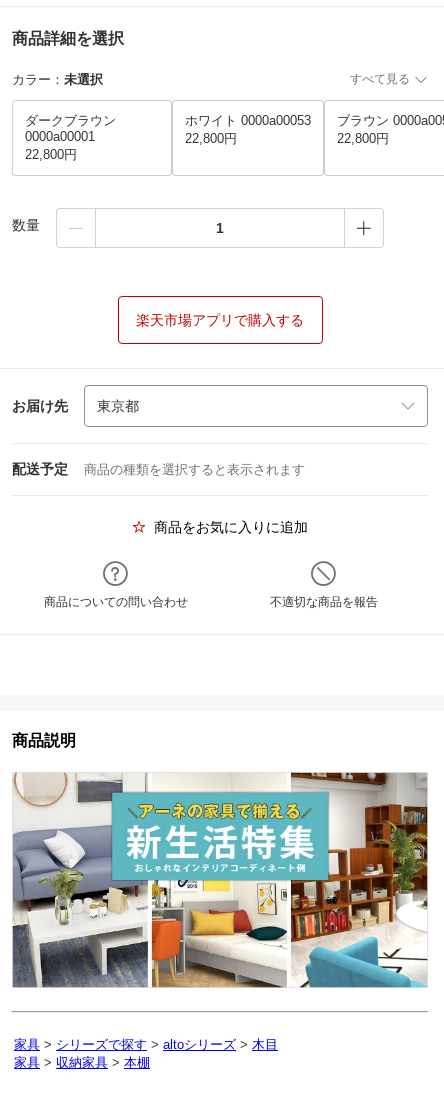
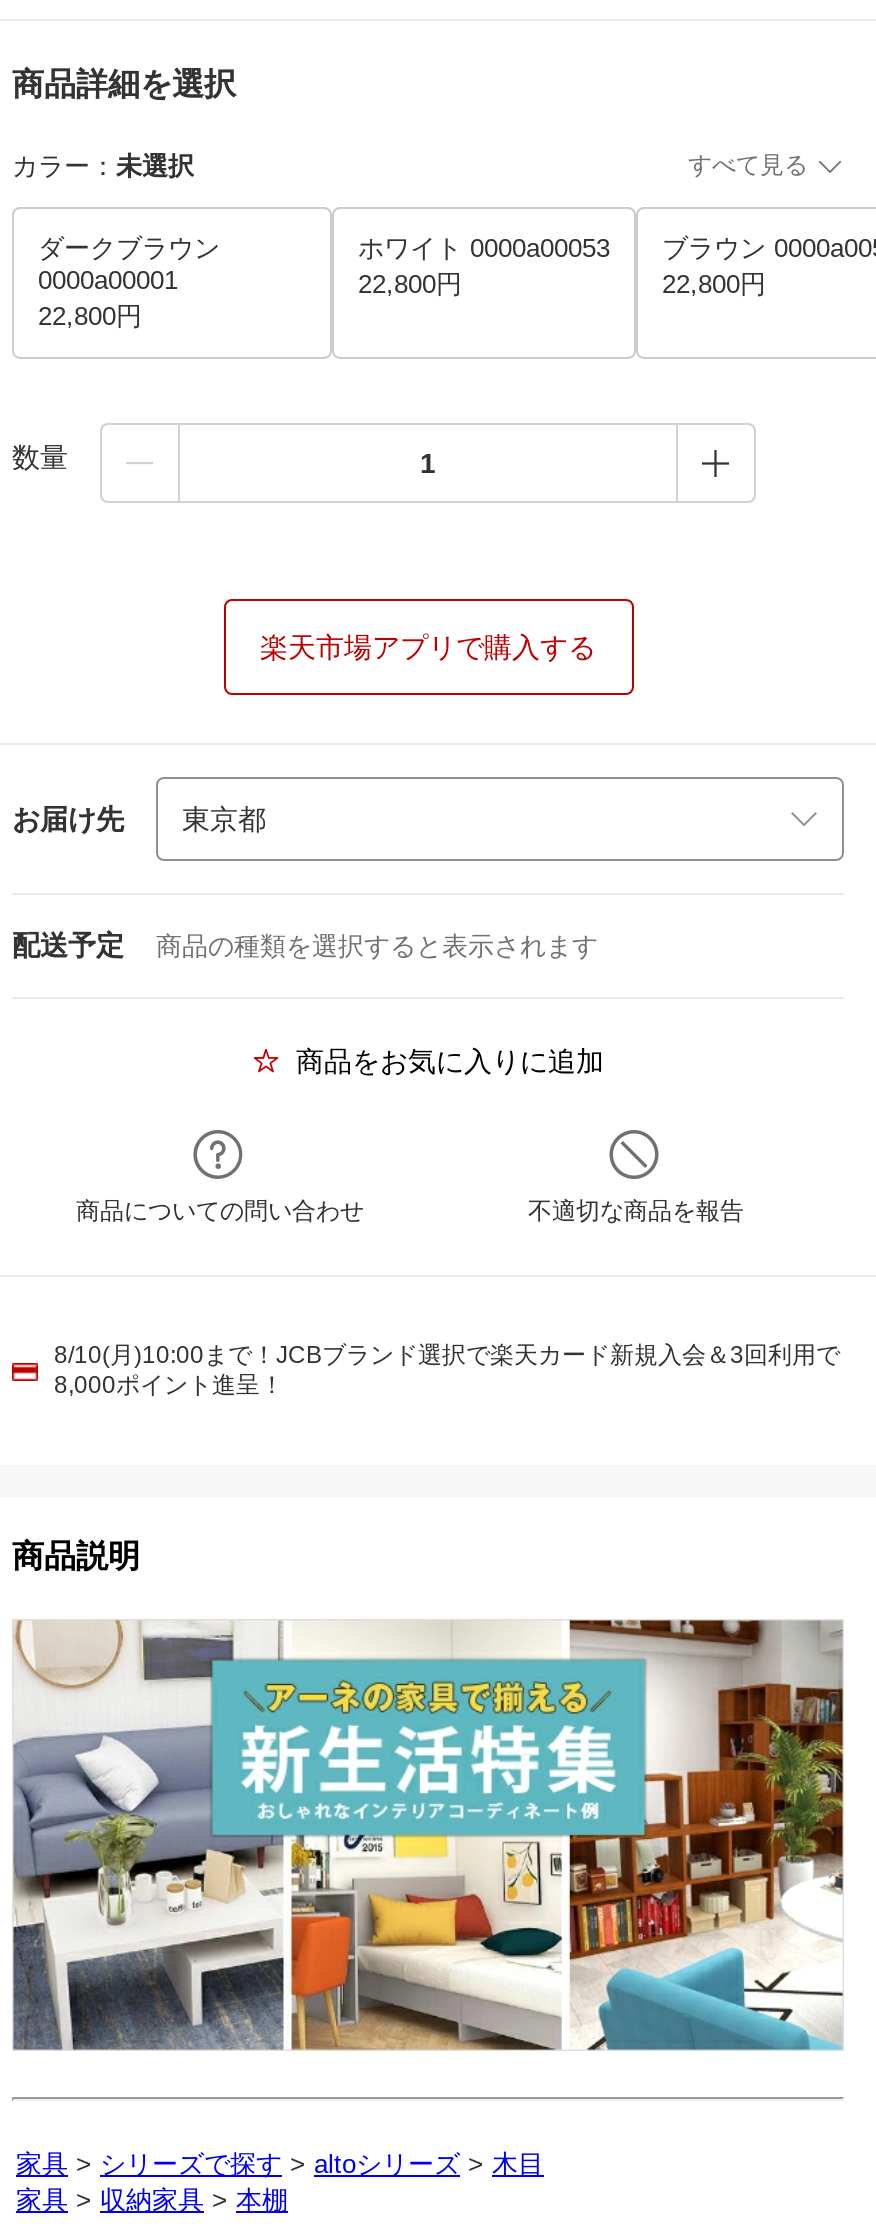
none -> [54,1341,840,1399] 8/10(月)10:00まで！JCBブランド選択で楽天カード新規入会＆3回利用で | 8,000ポイント進呈！

